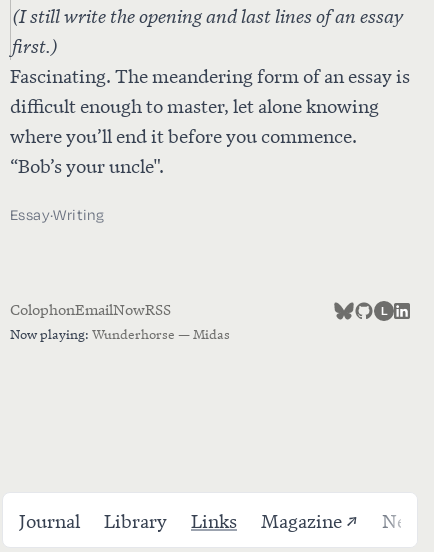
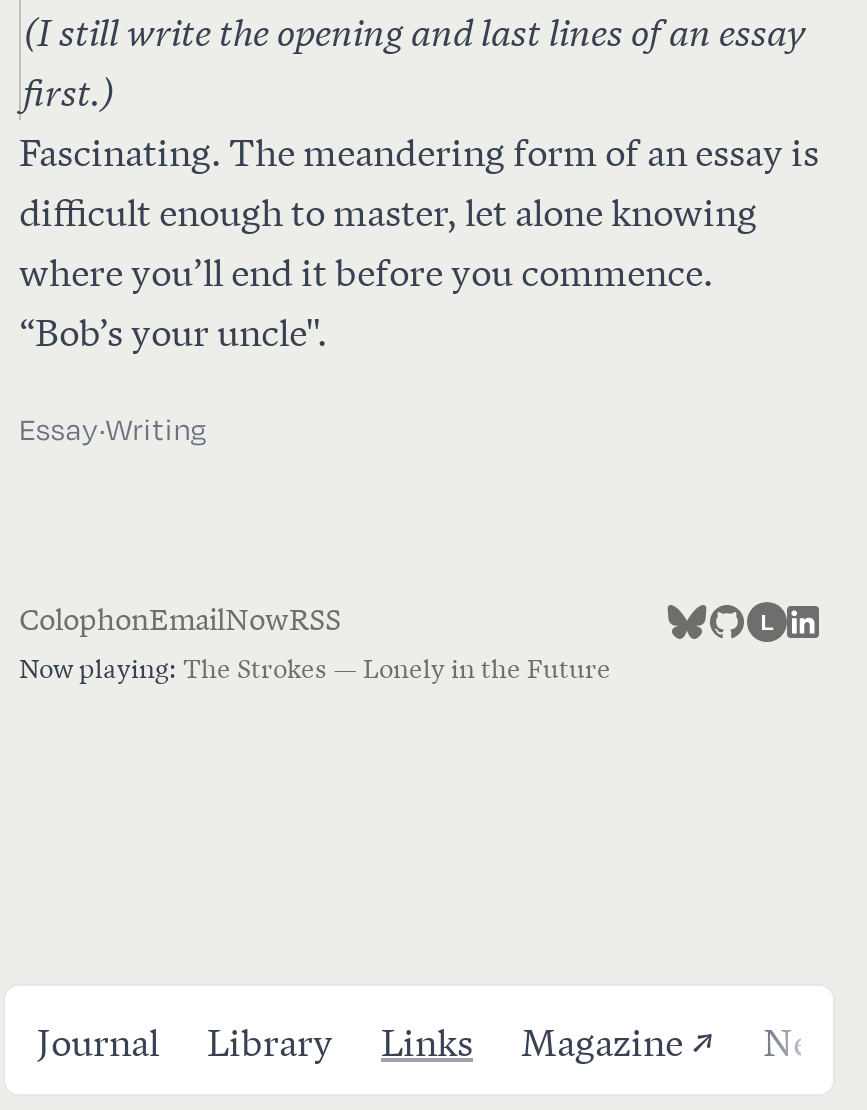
[10,323,230,342] Now playing: Wunderhorse — Midas -> [19,646,611,684] Now playing: The Strokes — Lonely in the Future

